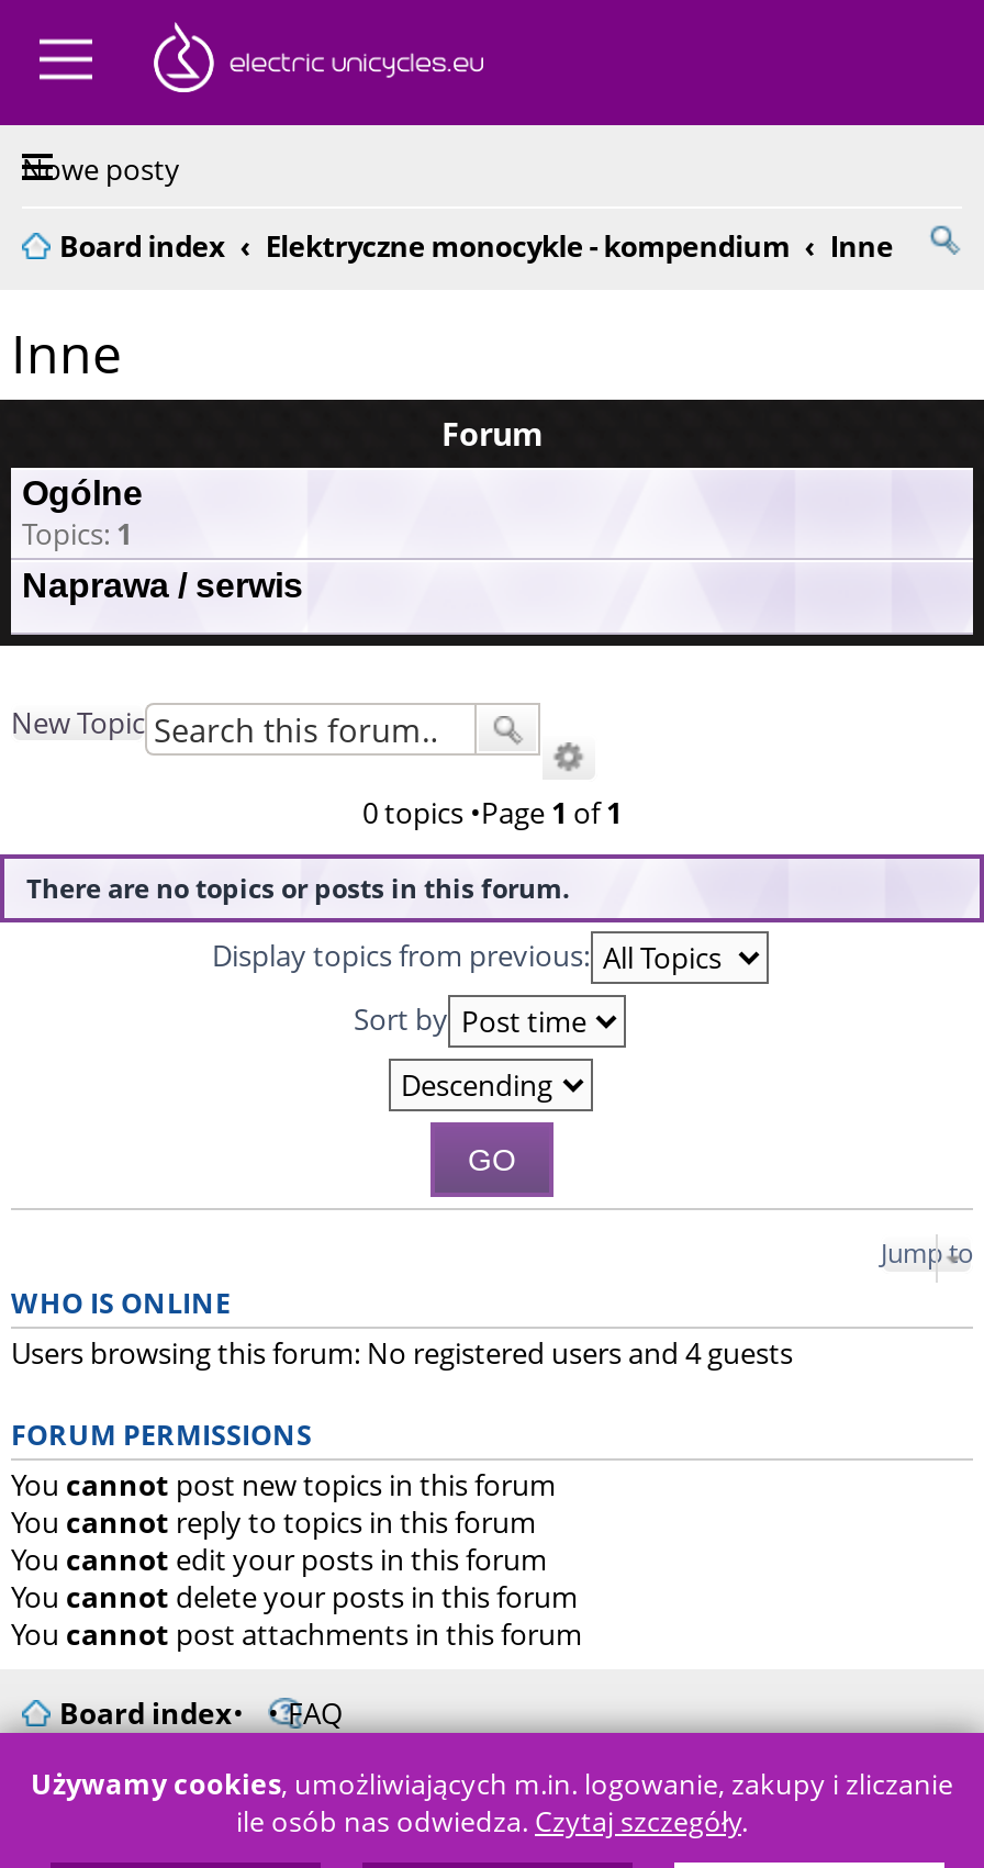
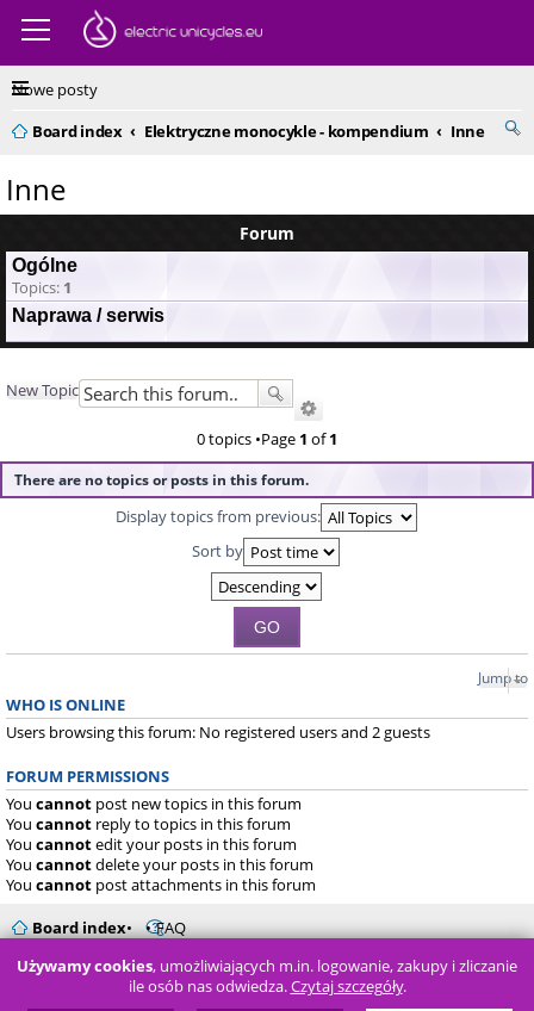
[11,1334,793,1373] Users browsing this forum: No registered users and 4 guests -> [6,722,430,743] Users browsing this forum: No registered users and 2 guests

